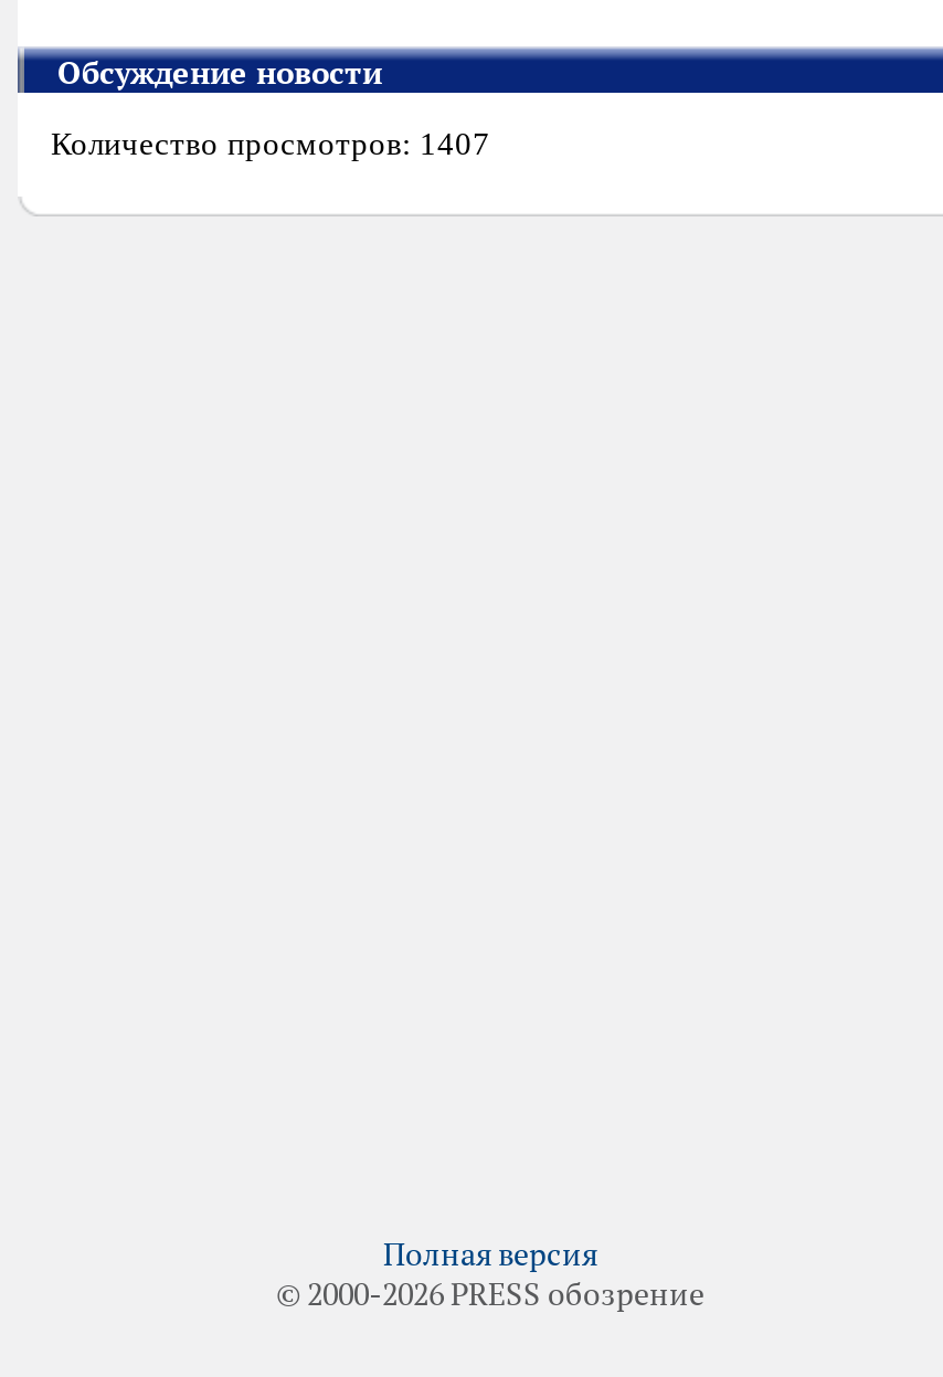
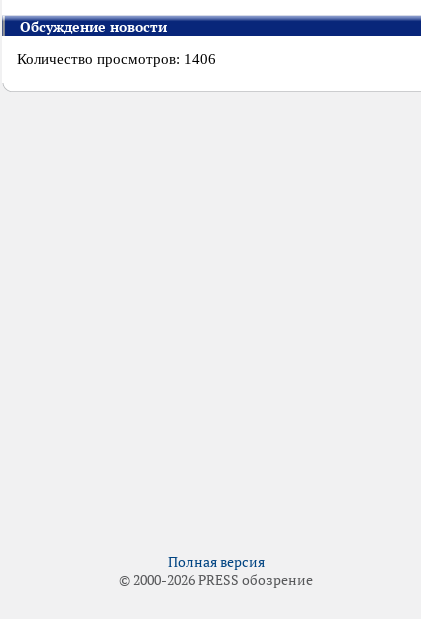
[51,126,490,161] Количество просмотров: 1407 -> [17,51,216,67] Количество просмотров: 1406

